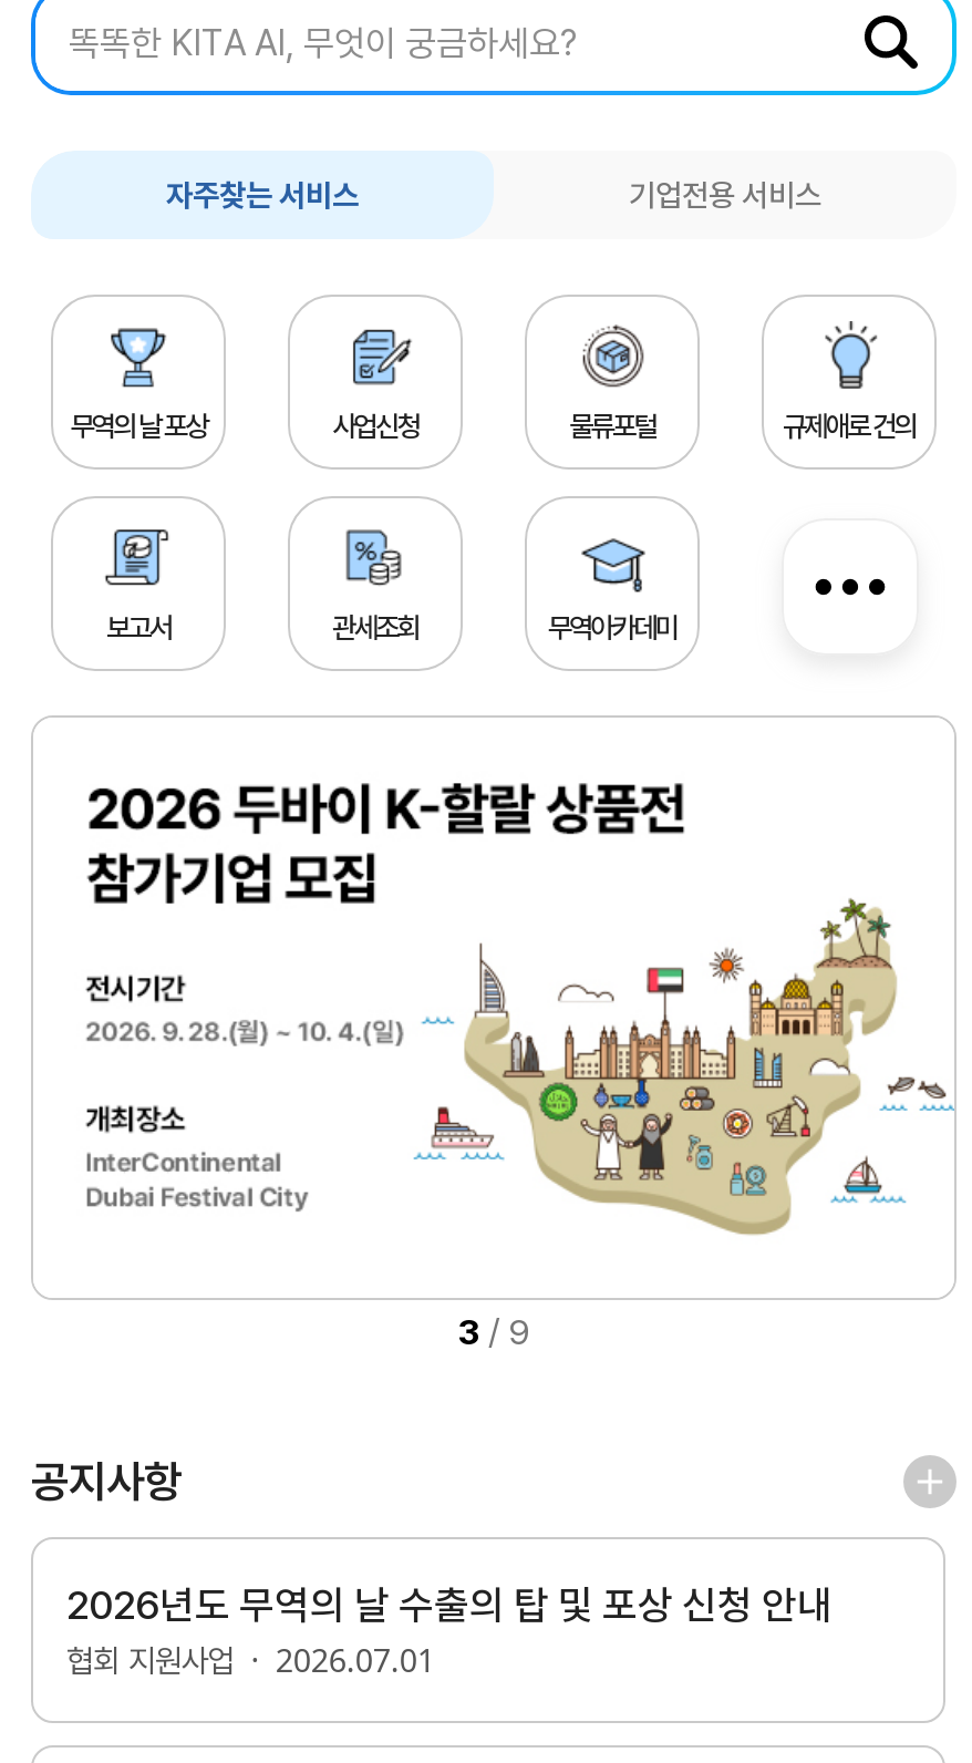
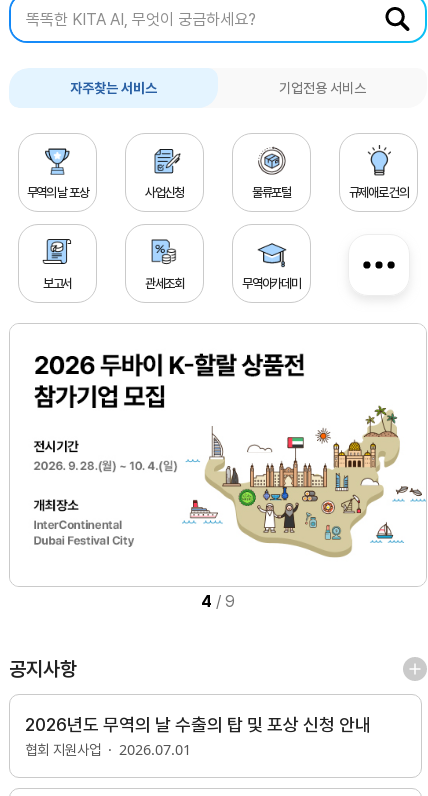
[457,1310,530,1352] 3 / 9 -> [201,592,235,611] 4 / 9

